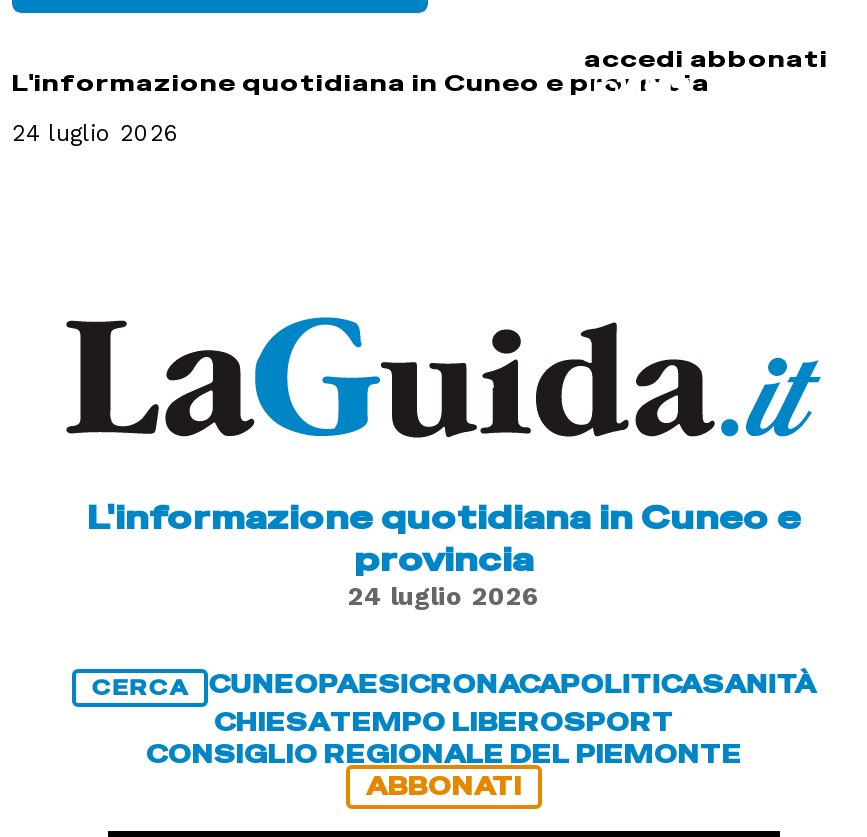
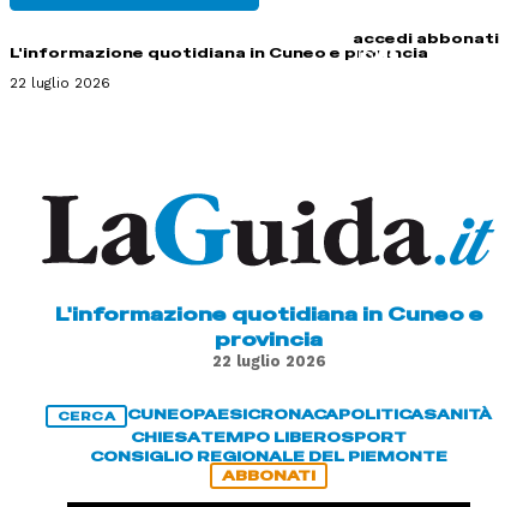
[12,119,180,147] 24 luglio 2026 -> [10,75,110,91] 22 luglio 2026
[348,581,540,611] 24 luglio 2026 -> [212,352,326,370] 22 luglio 2026

